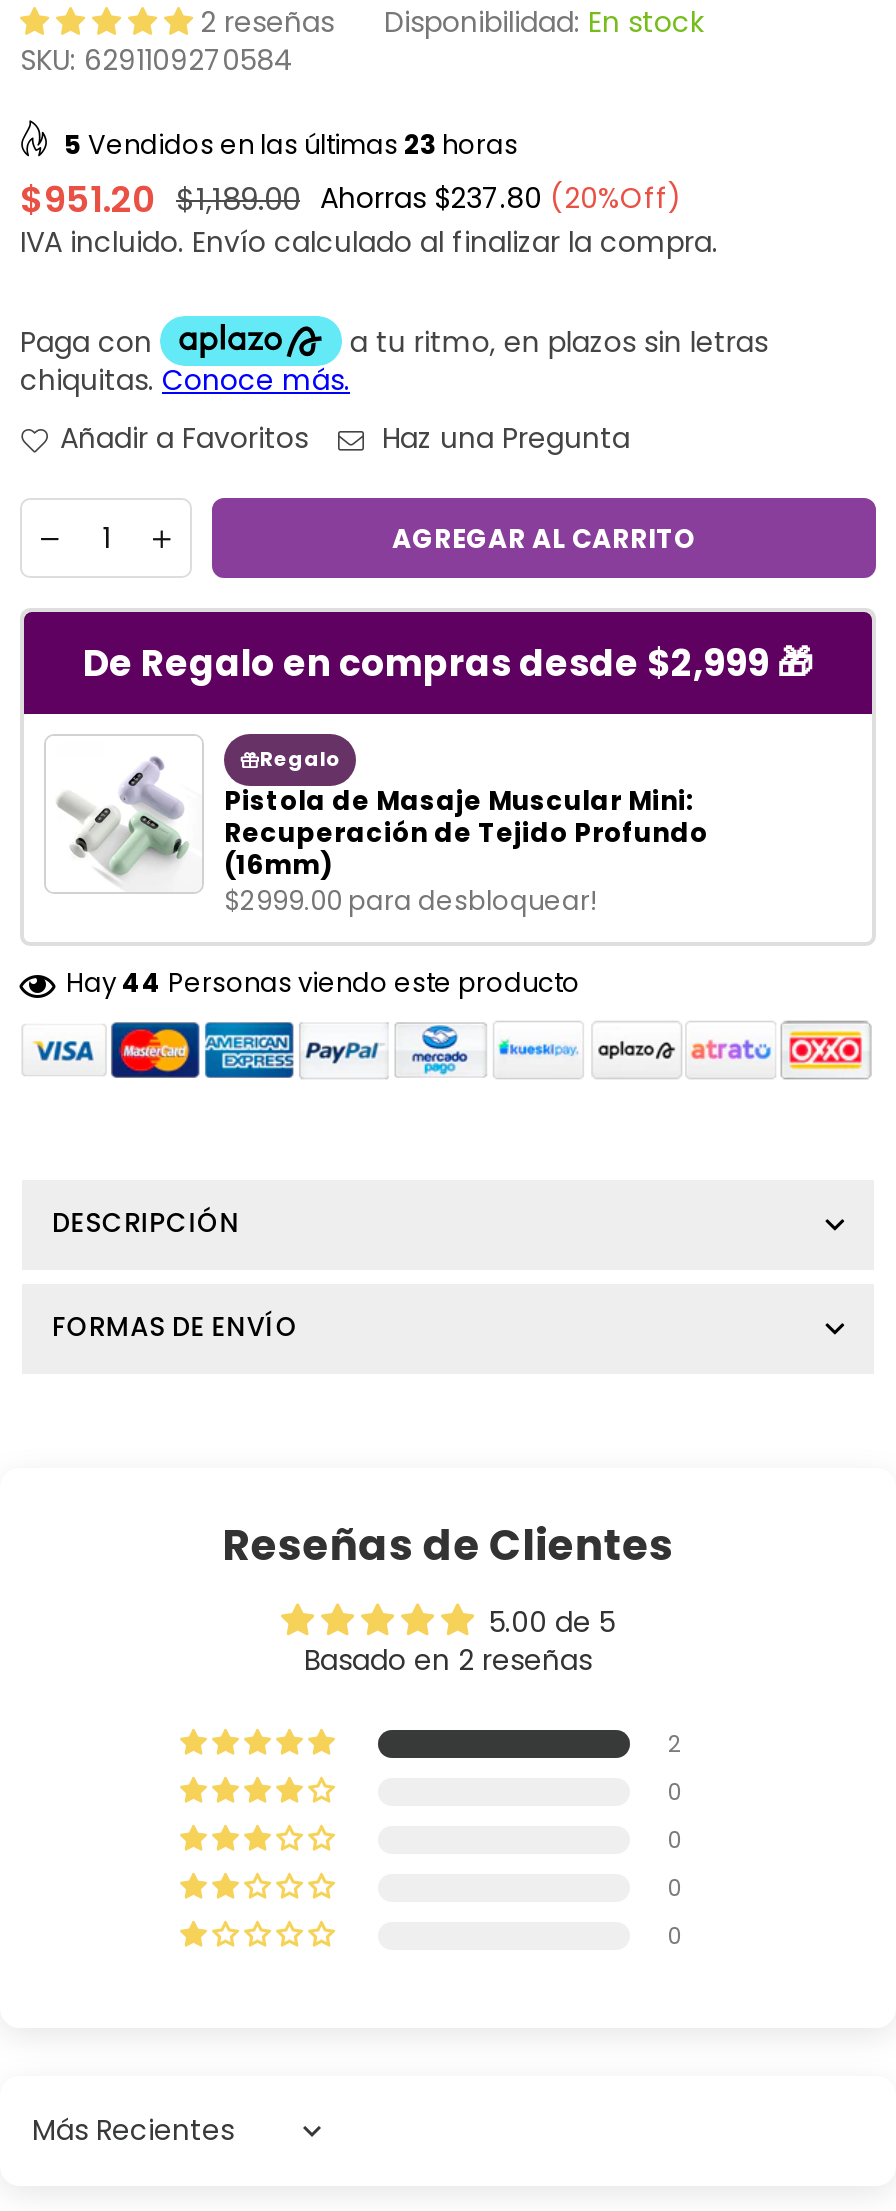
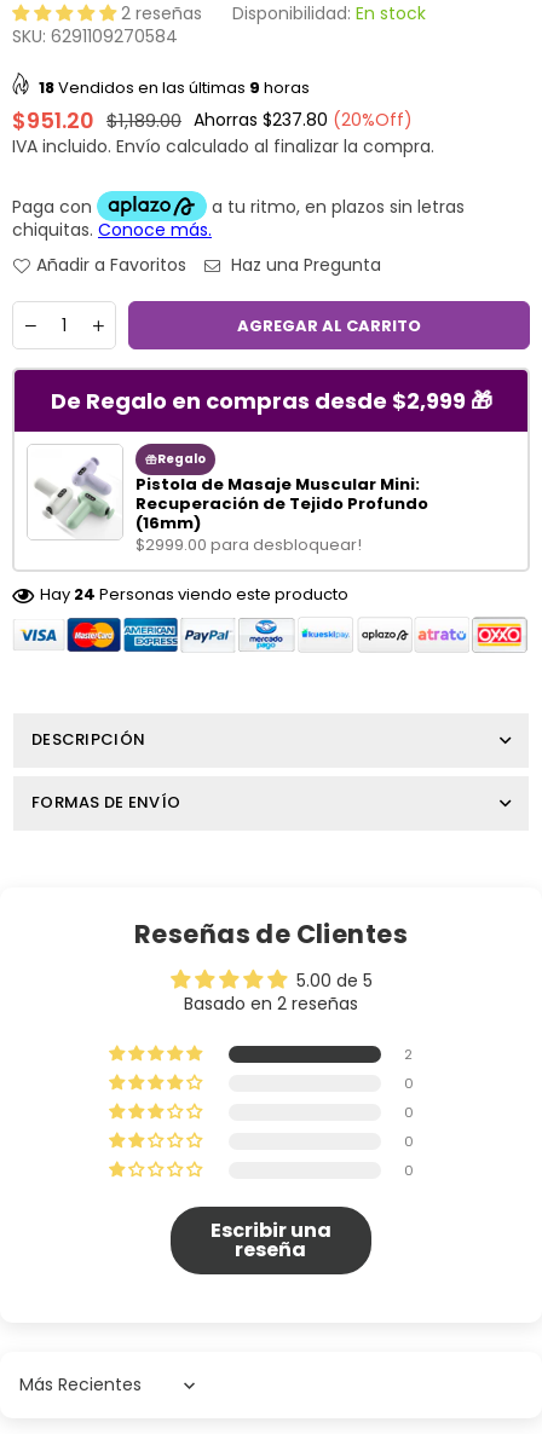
[64,126,518,164] 5 Vendidos en las últimas 23 horas -> [39,76,310,99] 18 Vendidos en las últimas 9 horas
[66,964,580,1002] Hay 44 Personas viendo este producto -> [40,583,348,606] Hay 24 Personas viendo este producto
none -> [211,1216,331,1263] Escribir una | reseña

